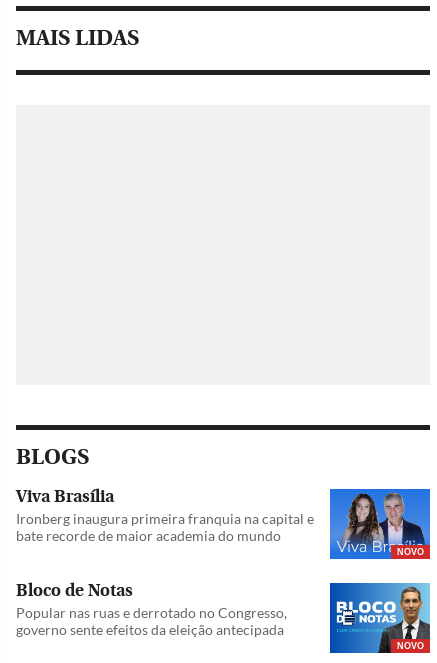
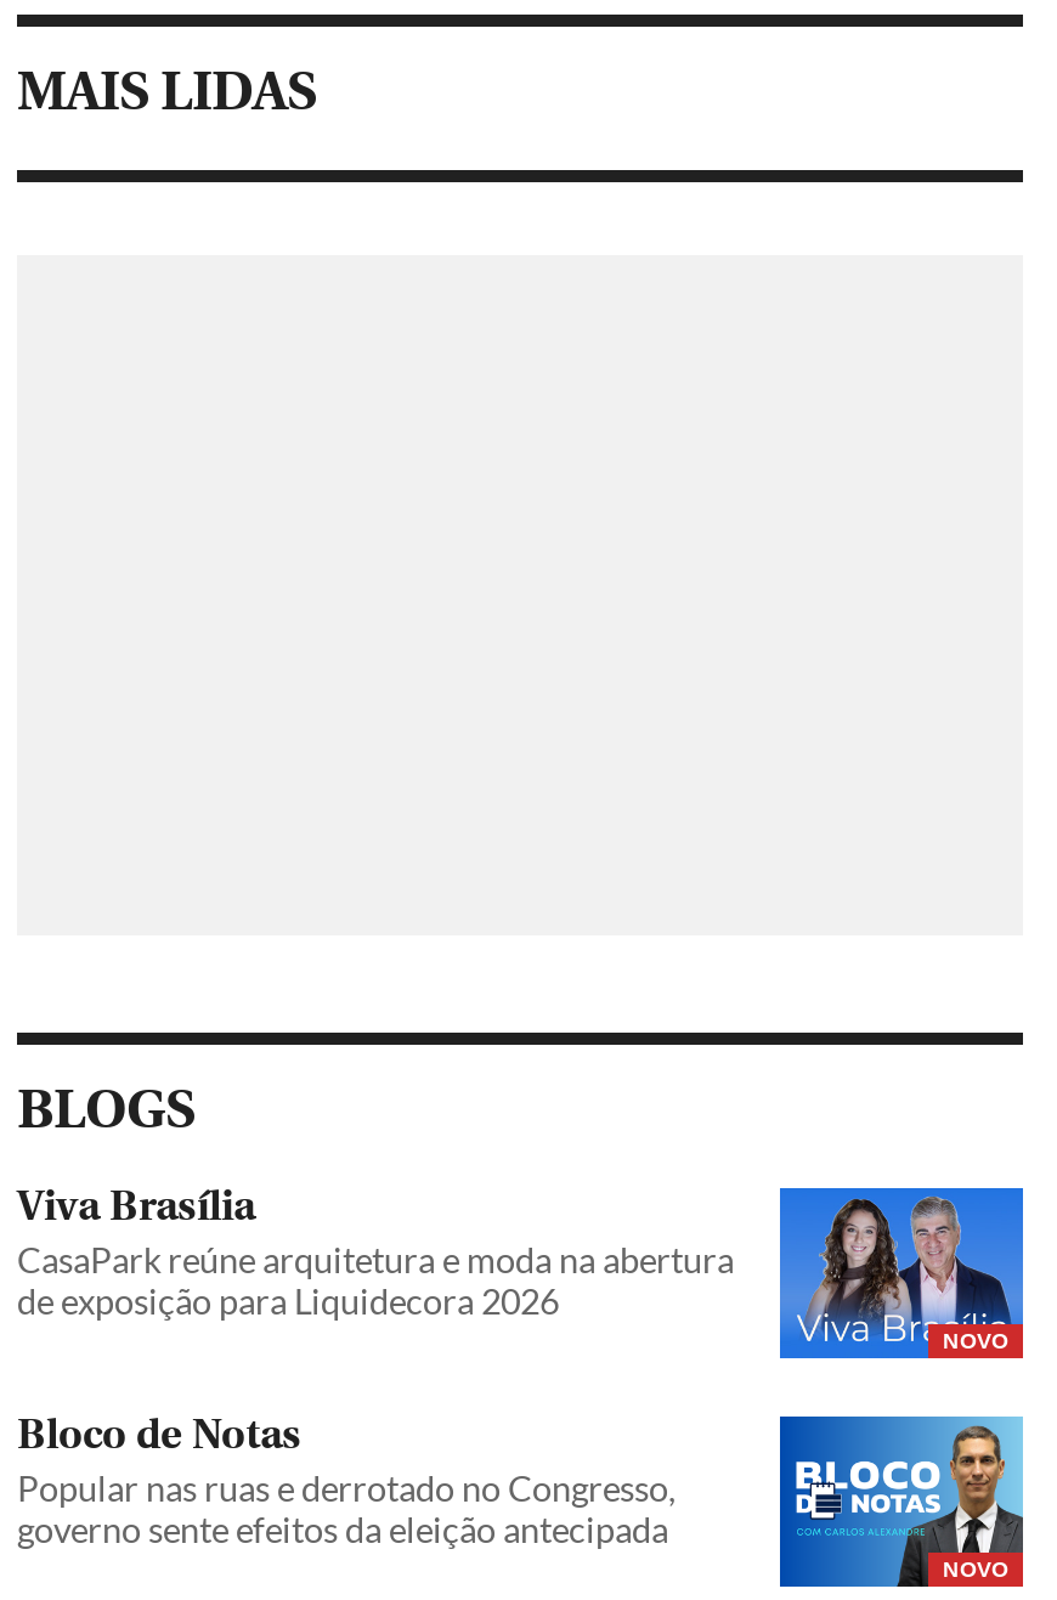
[16,510,314,544] Ironberg inaugura primeira franquia na capital e | bate recorde de maior academia do mundo -> [17,1240,734,1323] CasaPark reúne arquitetura e moda na abertura | de exposição para Liquidecora 2026

